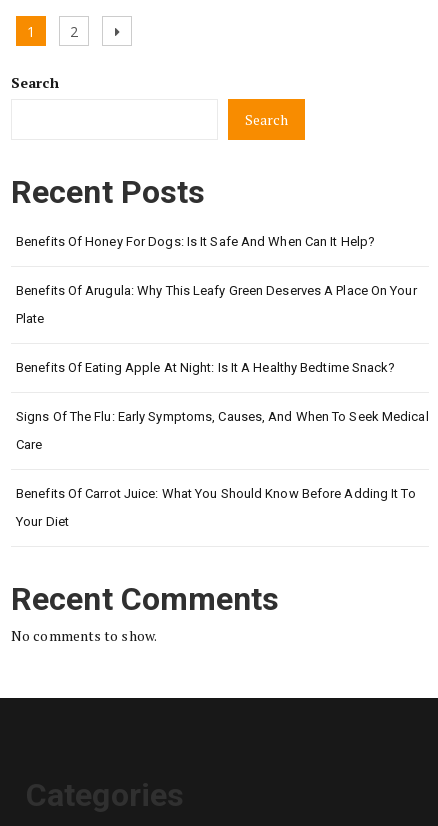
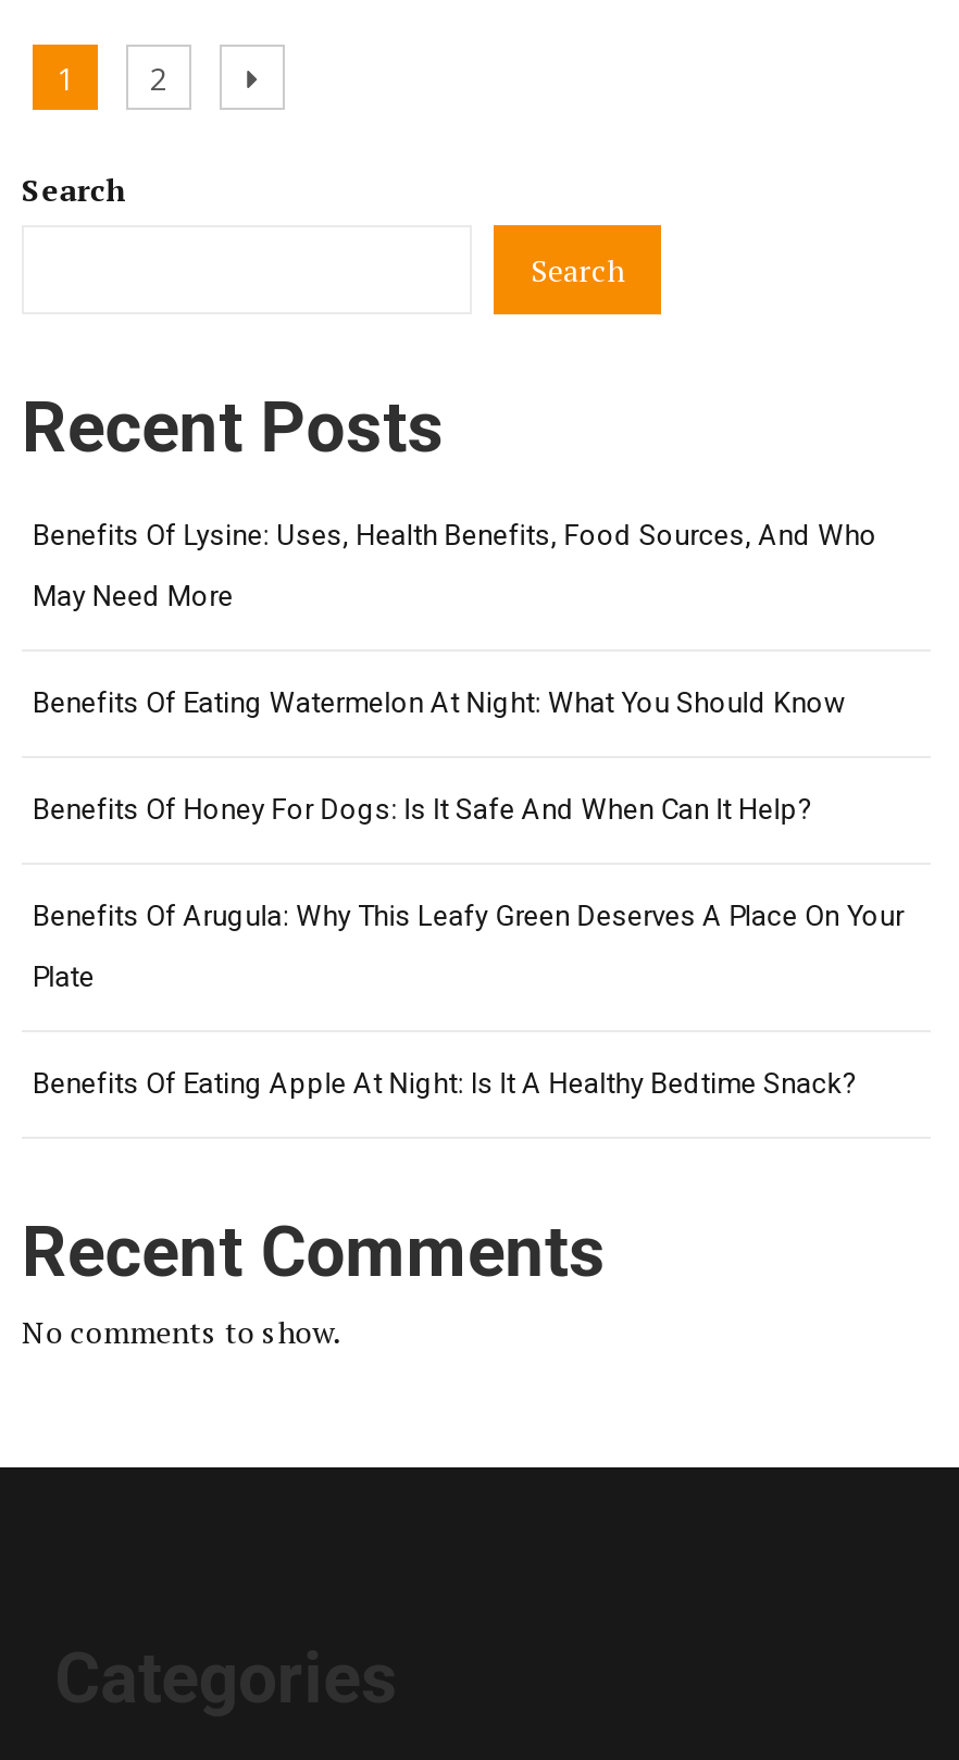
none -> [33,519,877,719] Benefits Of Lysine: Uses, Health Benefits, Food Sources, And Who | May Need More | Benefits Of Eating Watermelon At Night: What You Should Know
moved [16,234,417,375] -> [33,793,904,1100]: Benefits Of Honey For Dogs: Is It Safe And When Can It Help? | Benefits Of Arugula: Why This Leafy Green Deserves A Place On Your | Plate | Benefits Of Eating Apple At Night: Is It A Healthy Bedtime Snack?
[16,409,429,529] Signs Of The Flu: Early Symptoms, Causes, And When To Seek Medical | Care | Benefits Of Carrot Juice: What You Should Know Before Adding It To | Your Diet -> none

